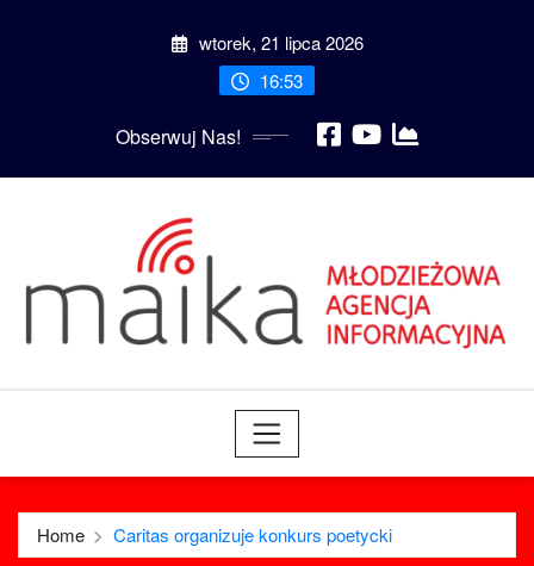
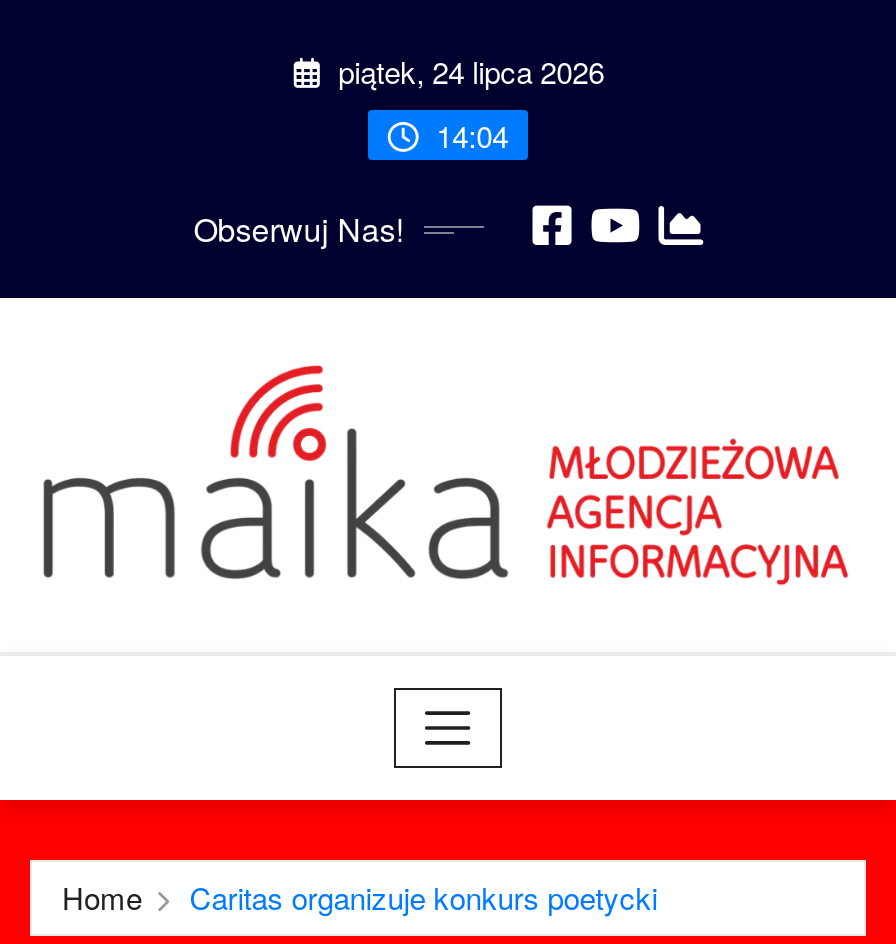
[194,30,363,55] wtorek, 21 lipca 2026 -> [330,51,604,93] piątek, 24 lipca 2026
[255,68,303,93] 16:53 -> [428,114,508,156] 14:04

